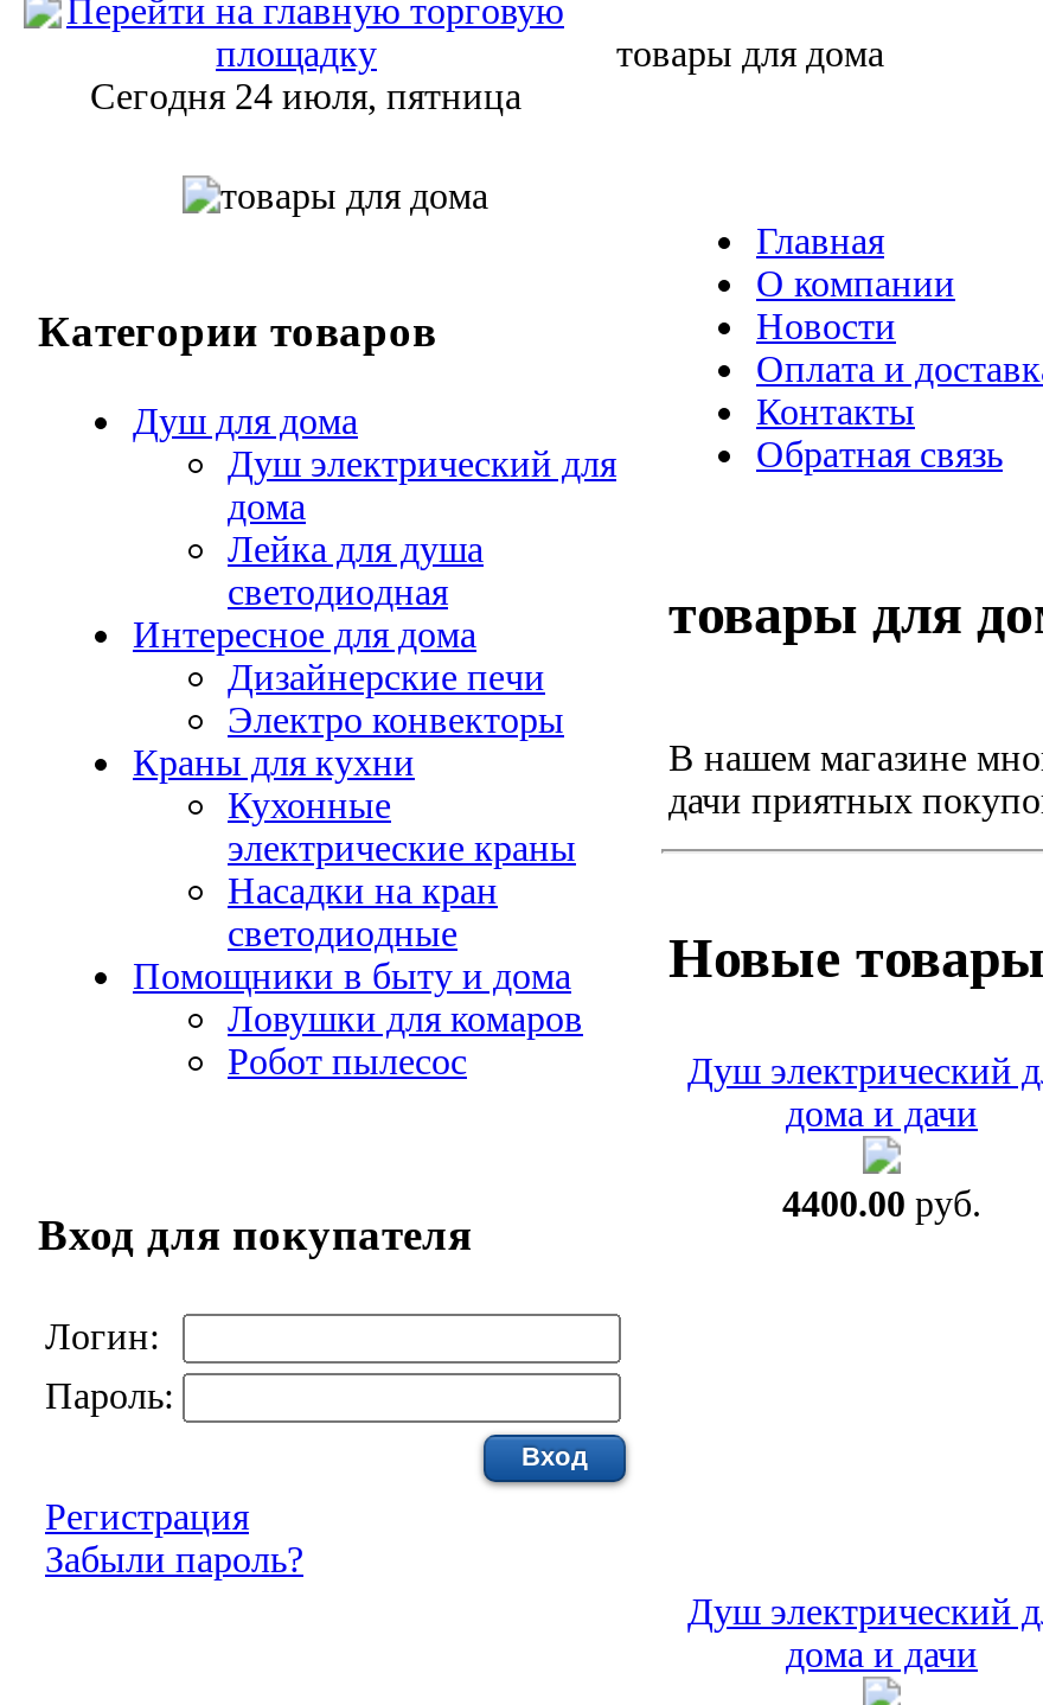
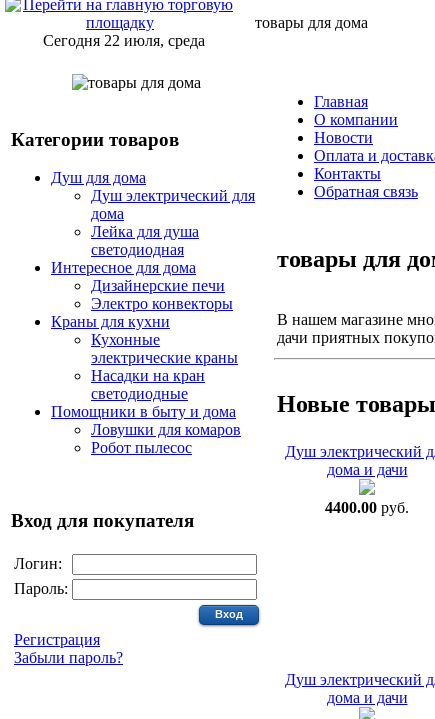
[71,76,521,116] Сегодня 24 июля, пятница -> [35,32,205,49] Сегодня 22 июля, среда

